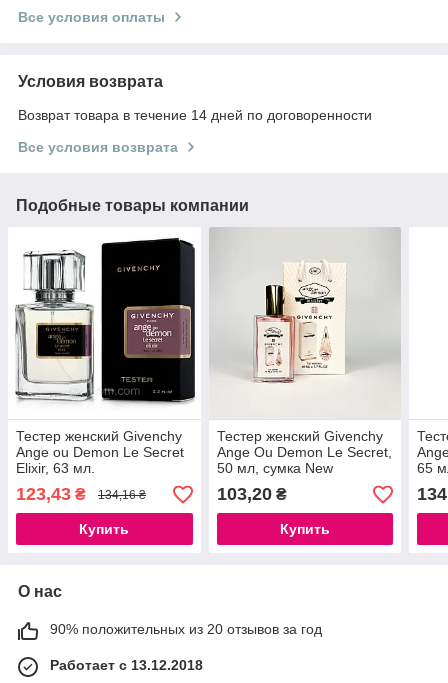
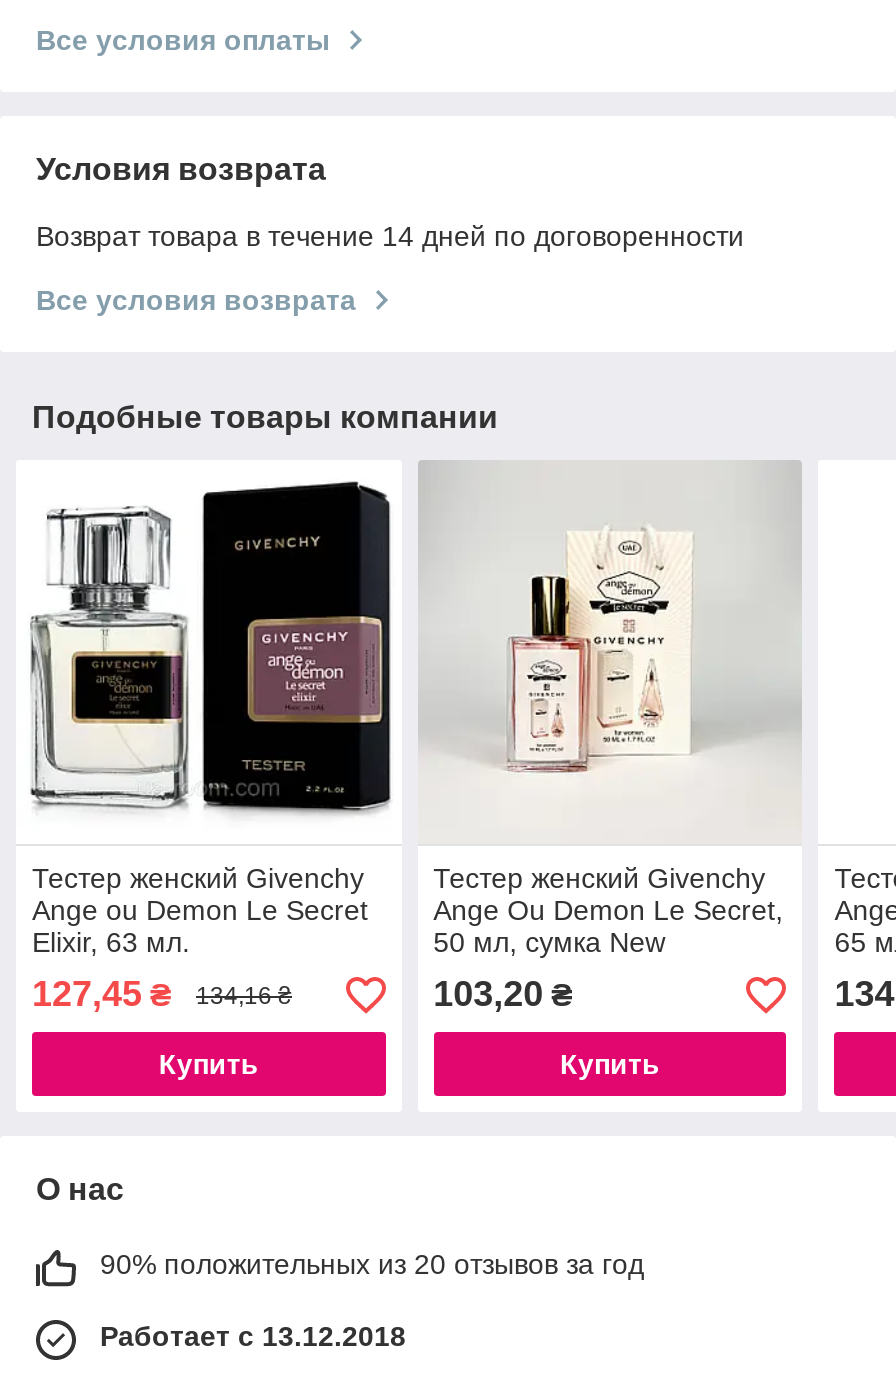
[16,484,146,504] 123,43 ₴ 134,16 ₴ -> [32,975,292,1015] 127,45 ₴ 134,16 ₴

